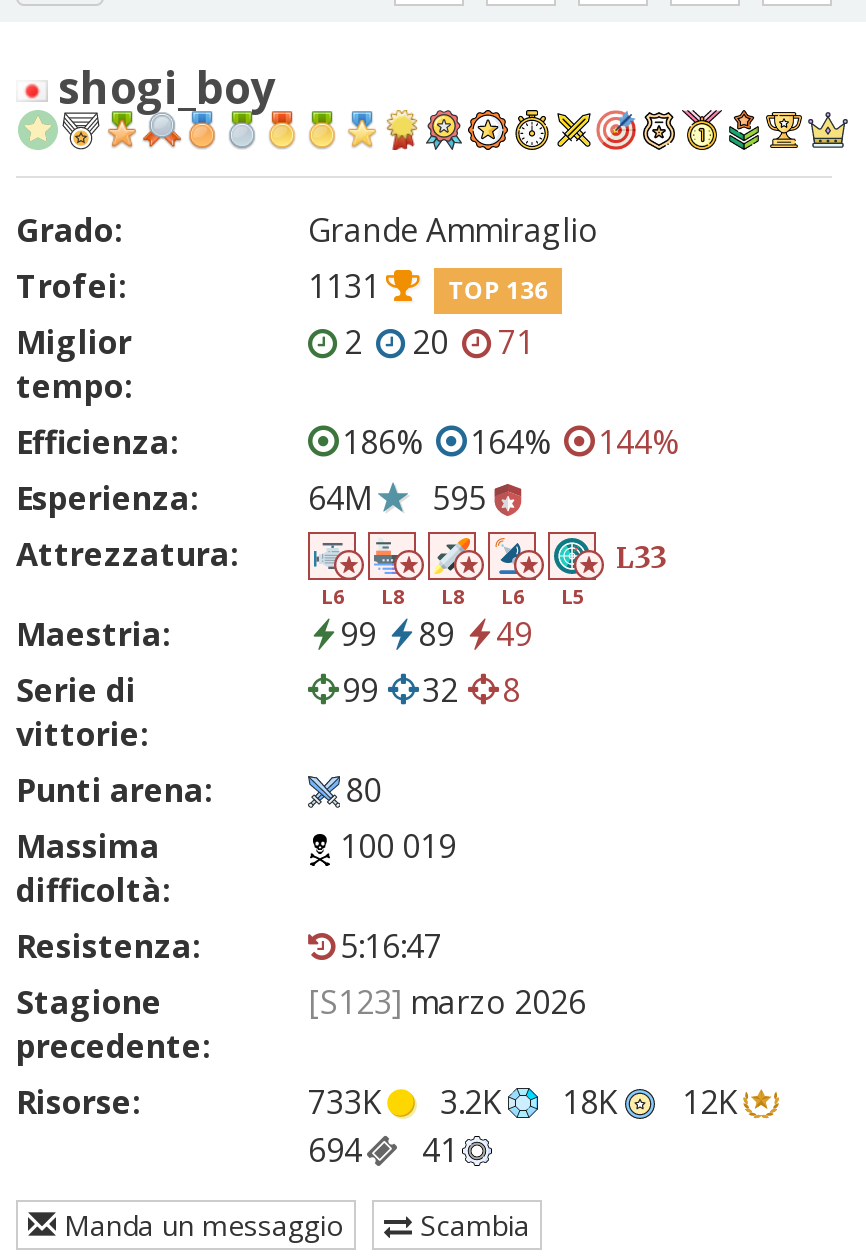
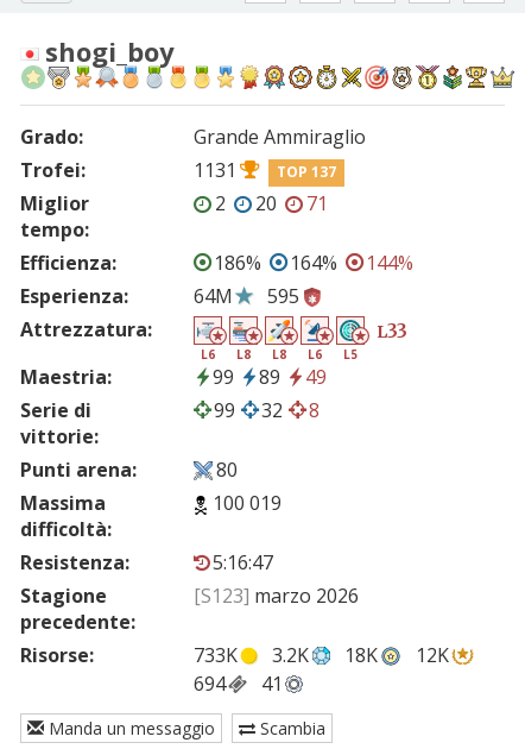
[448,272,548,306] TOP 136 -> [277,162,336,182] TOP 137

